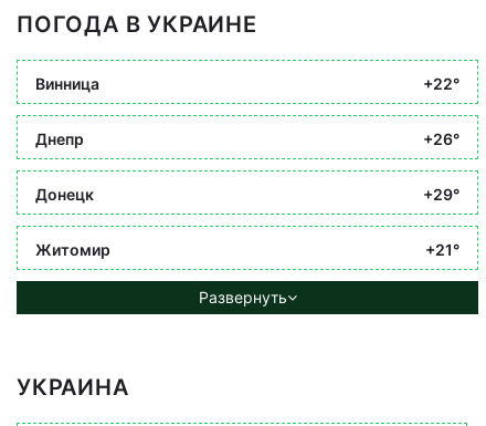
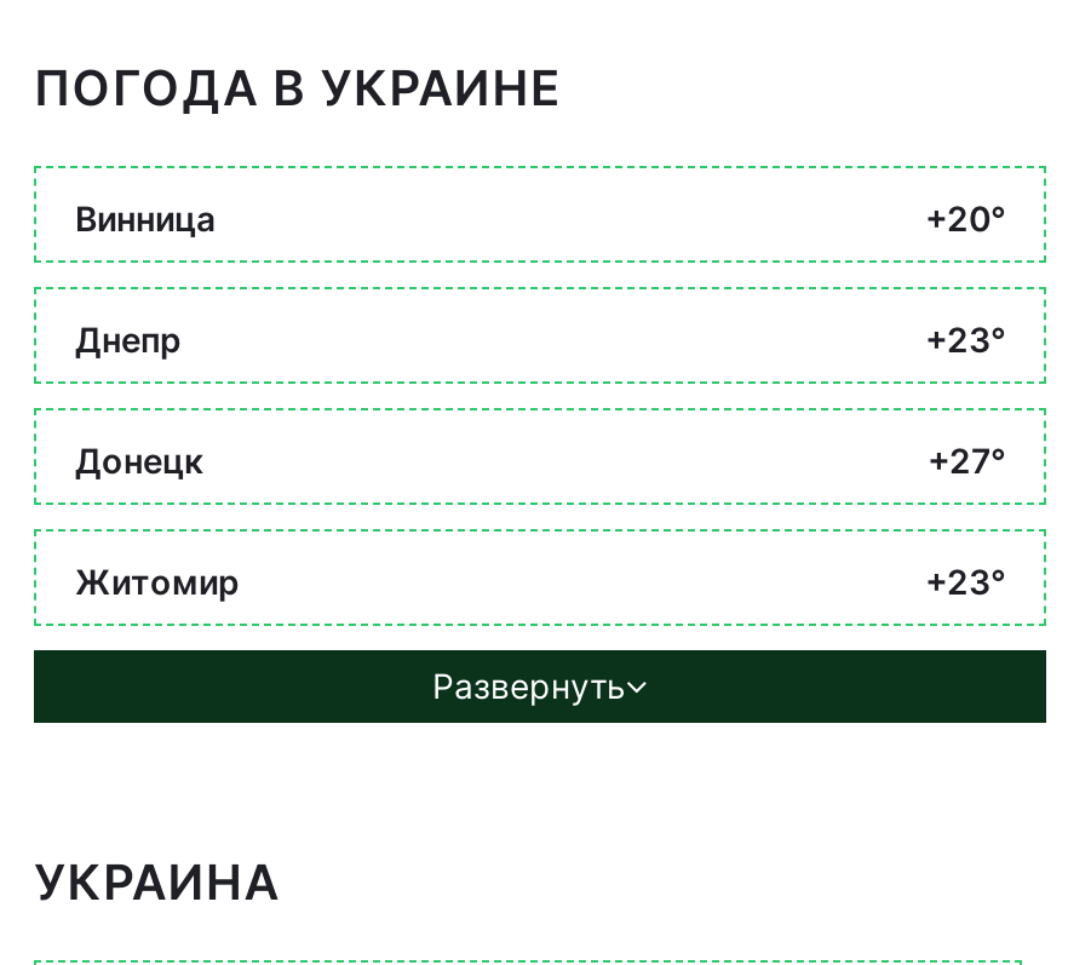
[423,74,459,92] +22° -> [925,196,1005,237] +20°
[423,129,459,148] +26° -> [925,317,1005,358] +23°
[423,184,459,203] +29° -> [928,438,1005,479] +27°
[425,240,459,258] +21° -> [925,559,1005,601] +23°

